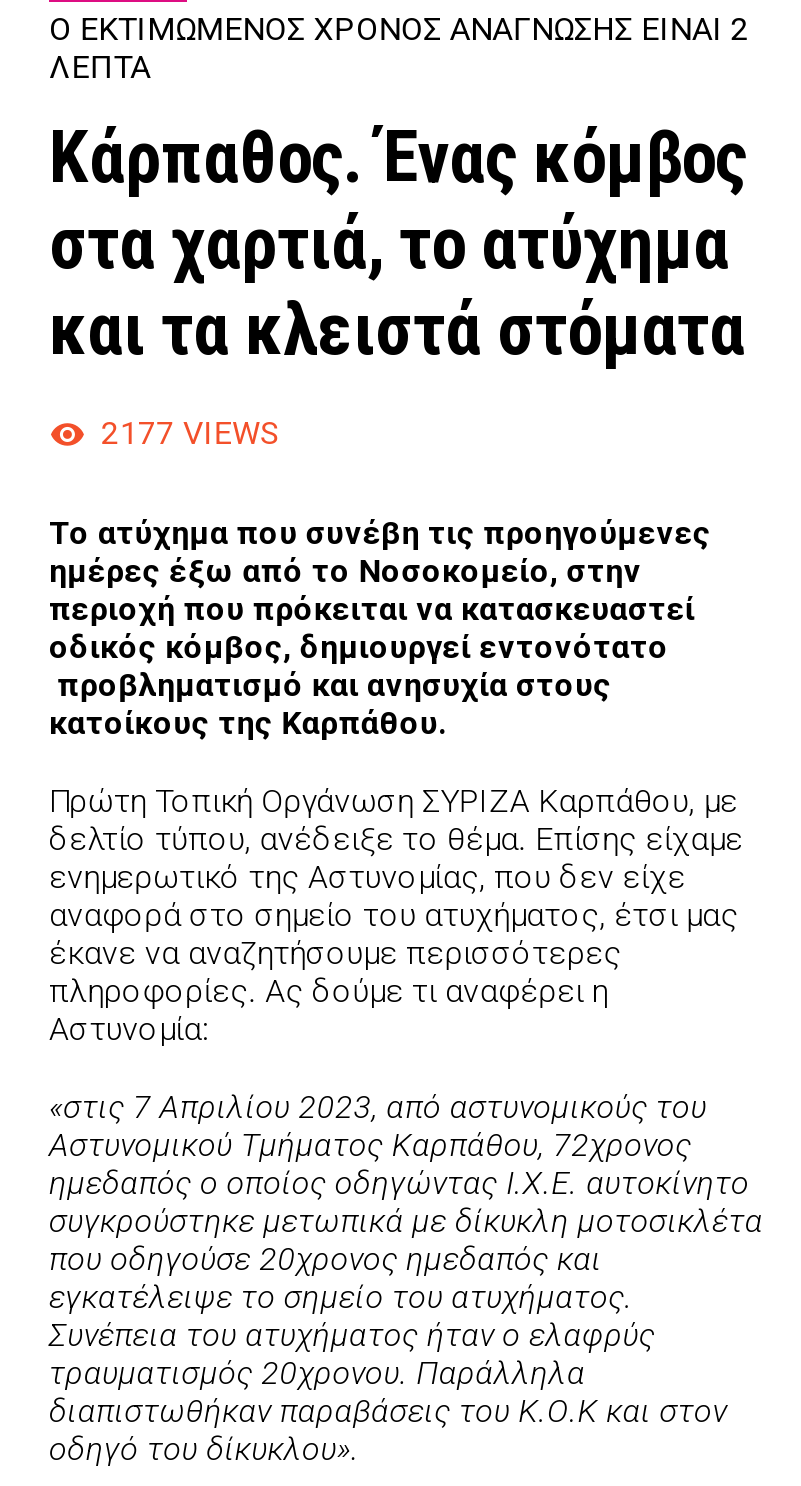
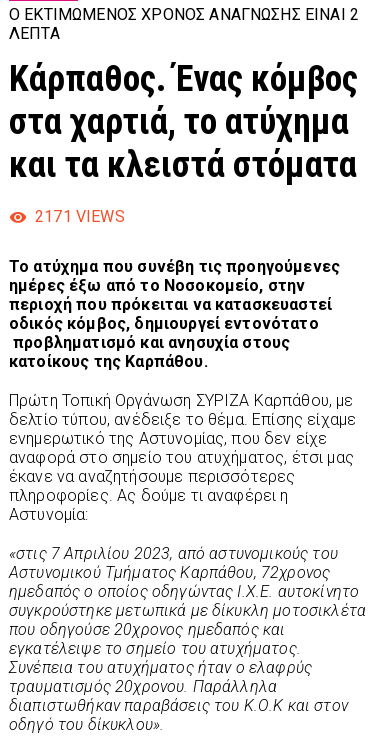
[101,413,281,451] 2177 VIEWS -> [35,207,125,226] 2171 VIEWS

